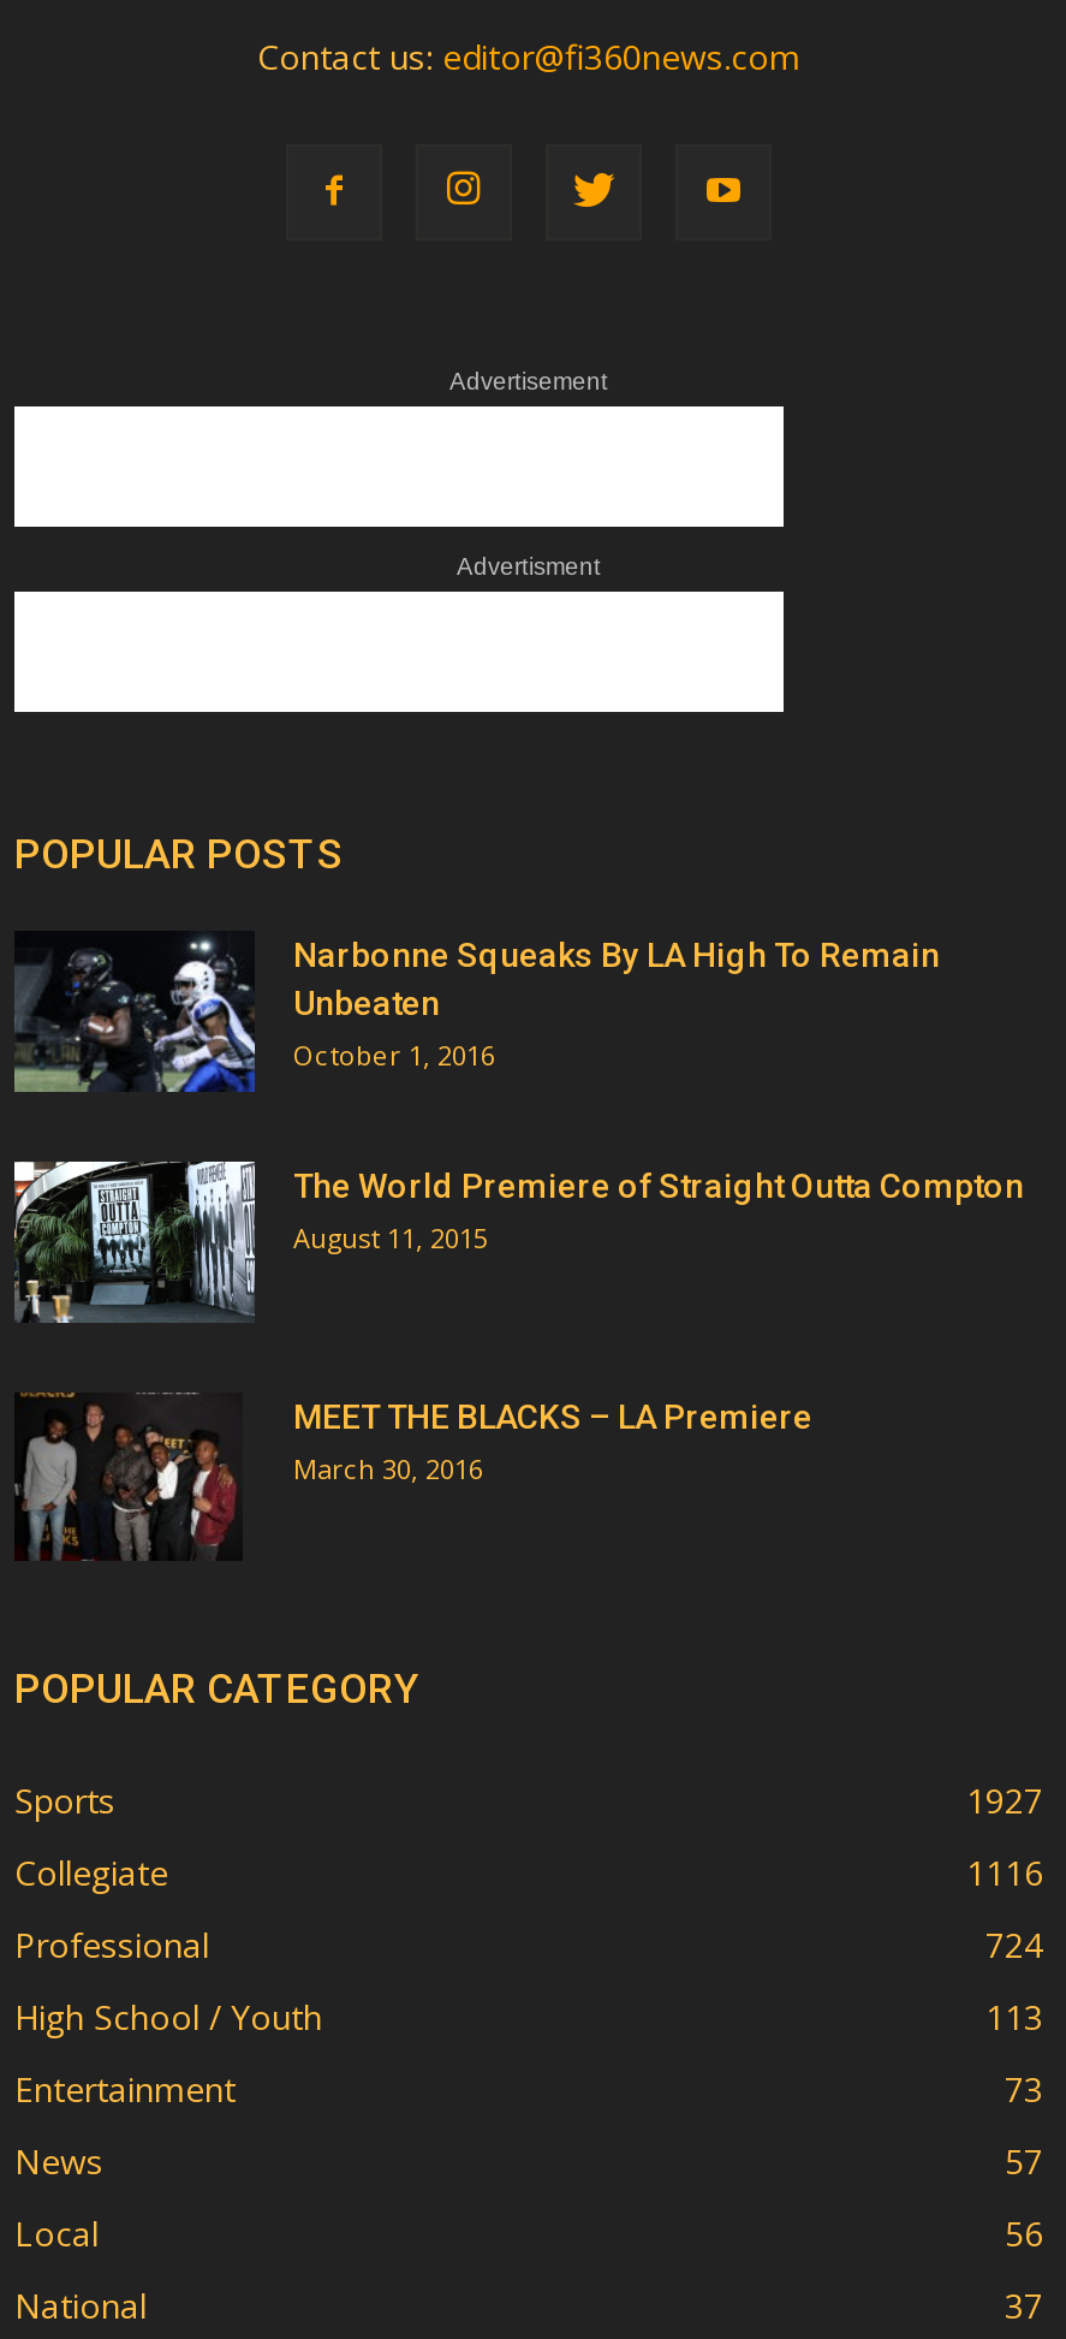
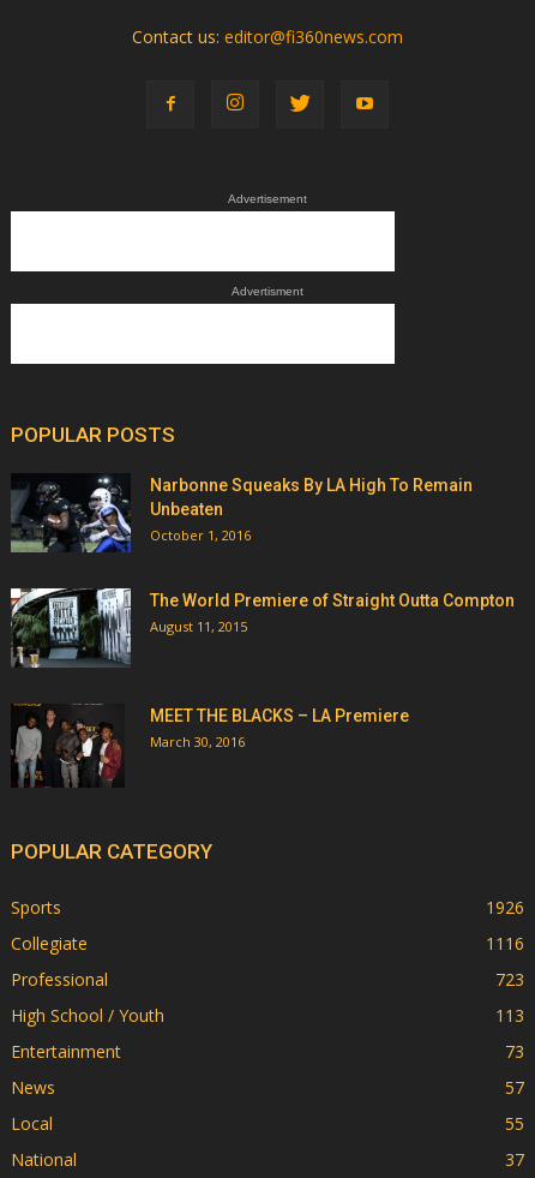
[966,1778,1043,1824] 1927 -> [486,896,524,918] 1926
[985,1922,1043,1968] 724 -> [495,968,524,990] 723
[1005,2211,1043,2257] 56 -> [505,1112,524,1135] 55

